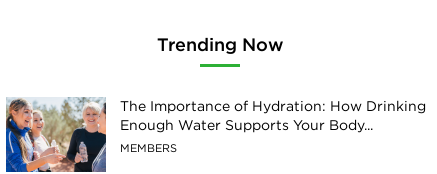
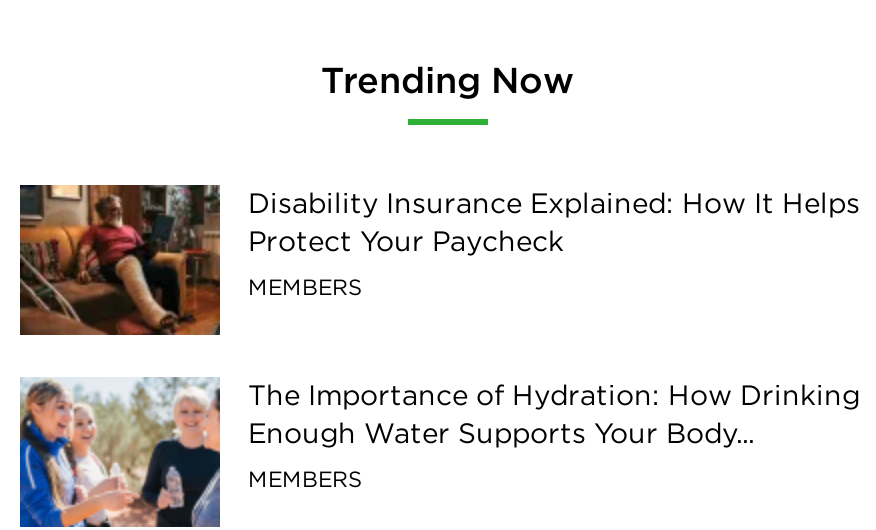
none -> [18,183,860,337] [image] | Disability Insurance Explained: How It Helps | Protect Your Paycheck | MEMBERS

